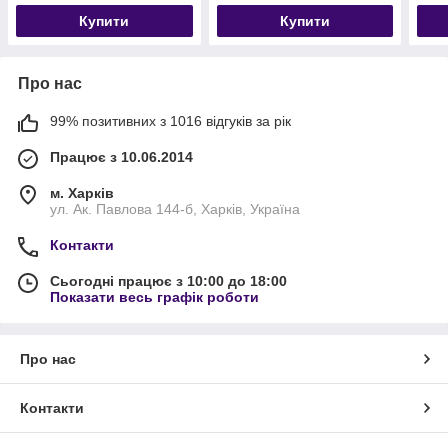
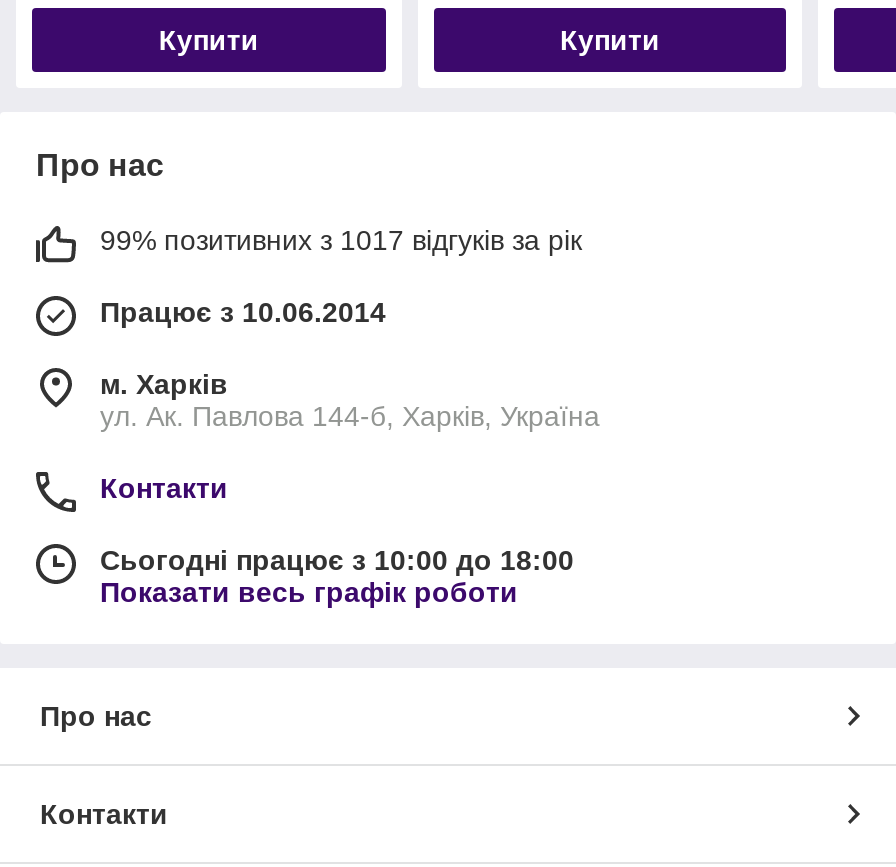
[50,113,291,129] 99% позитивних з 1016 відгуків за рік -> [100,225,582,257] 99% позитивних з 1017 відгуків за рік

